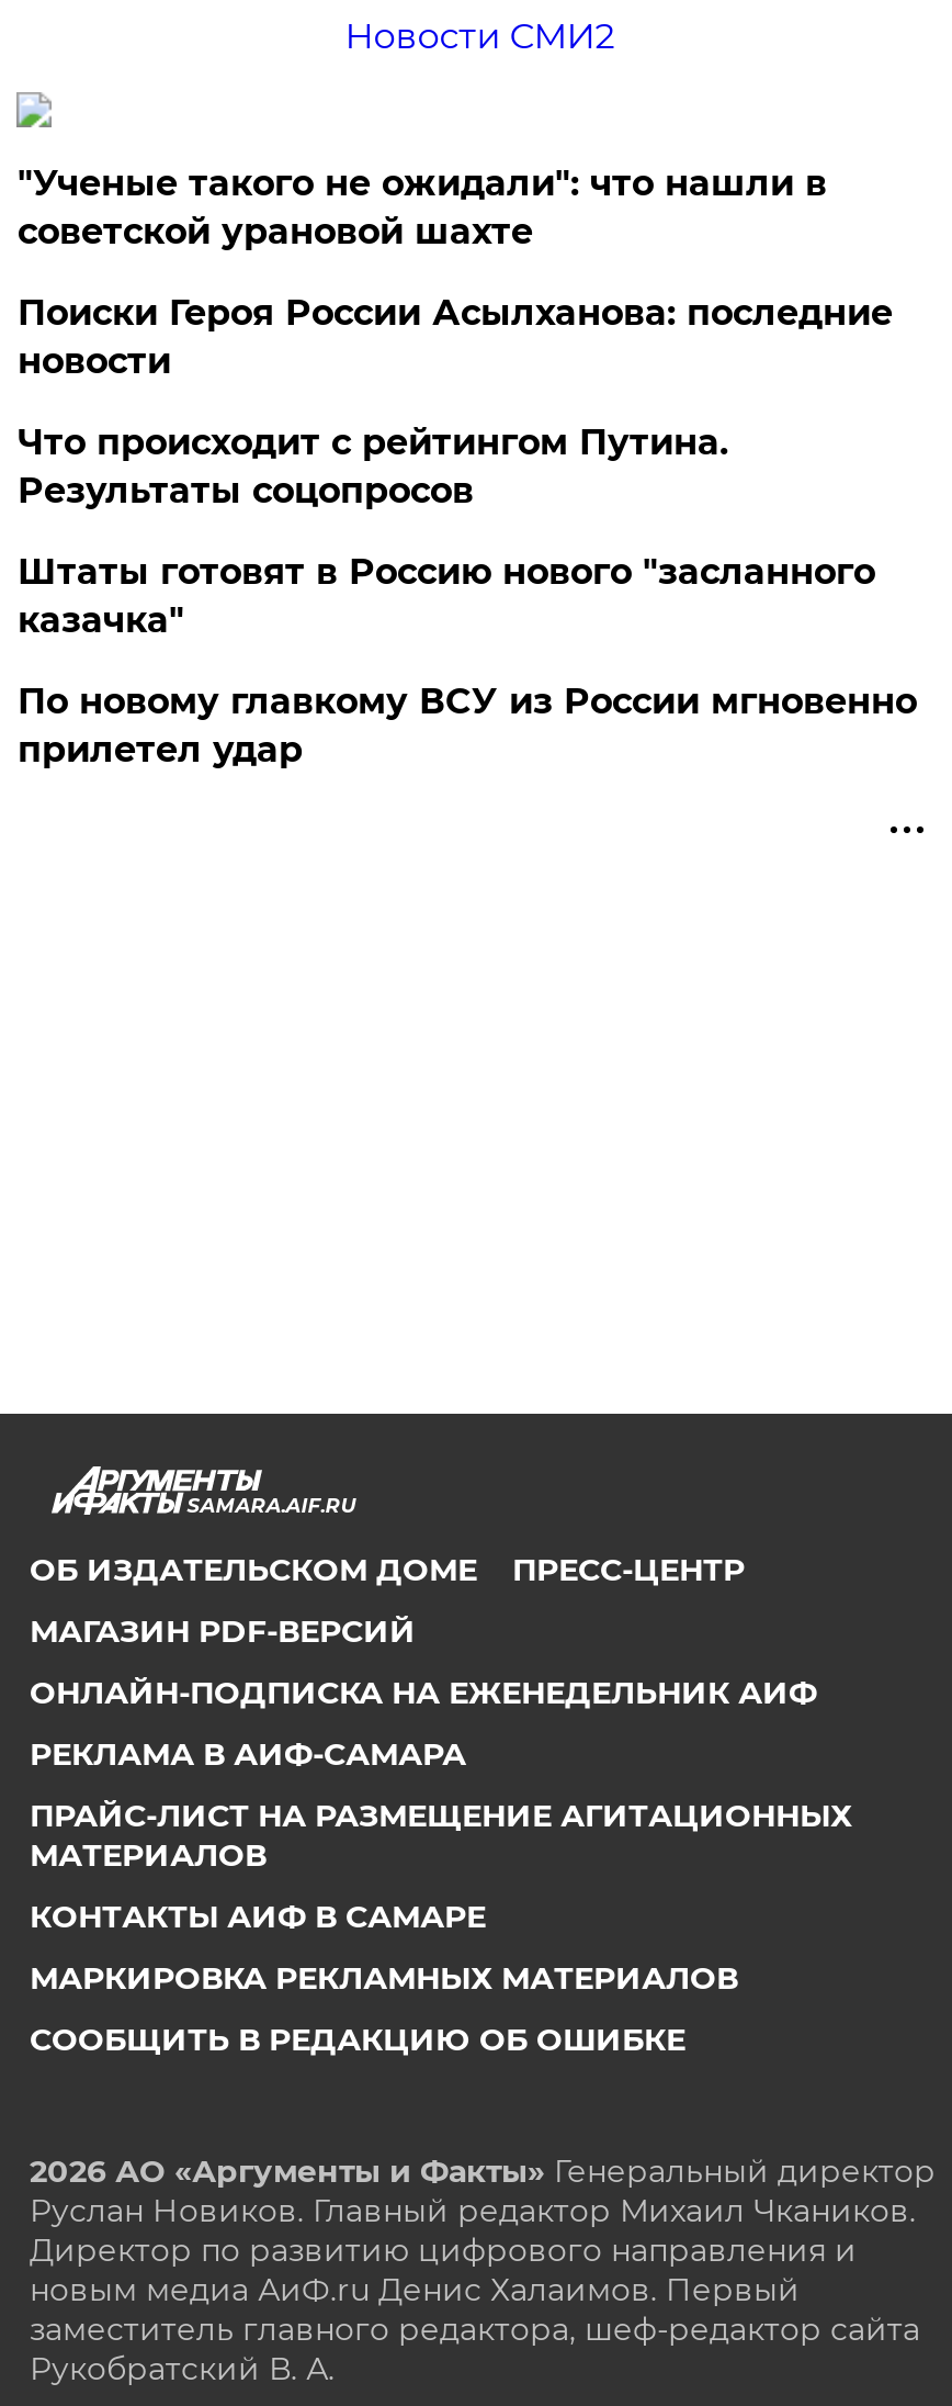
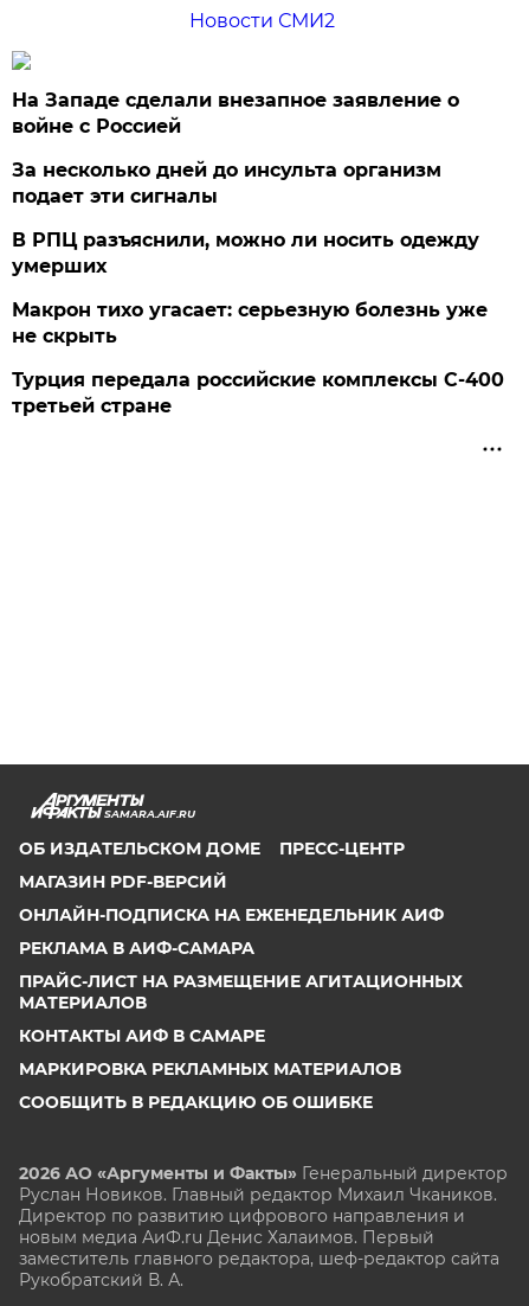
[17,162,827,252] "Ученые такого не ожидали": что нашли в | советской урановой шахте -> [12,89,460,137] На Западе сделали внезапное заявление о | войне с Россией
[17,292,893,382] Поиски Героя России Асылханова: последние | новости -> [12,159,442,207] За несколько дней до инсульта организм | подает эти сигналы
[17,421,728,511] Что происходит с рейтингом Путина. | Результаты соцопросов -> [12,229,480,277] В РПЦ разъяснили, можно ли носить одежду | умерших
[17,551,875,641] Штаты готовят в Россию нового "засланного | казачка" -> [12,299,488,347] Макрон тихо угасает: серьезную болезнь уже | не скрыть
[17,681,917,771] По новому главкому ВСУ из России мгновенно | прилетел удар -> [12,369,505,417] Турция передала российские комплексы С-400 | третьей стране

